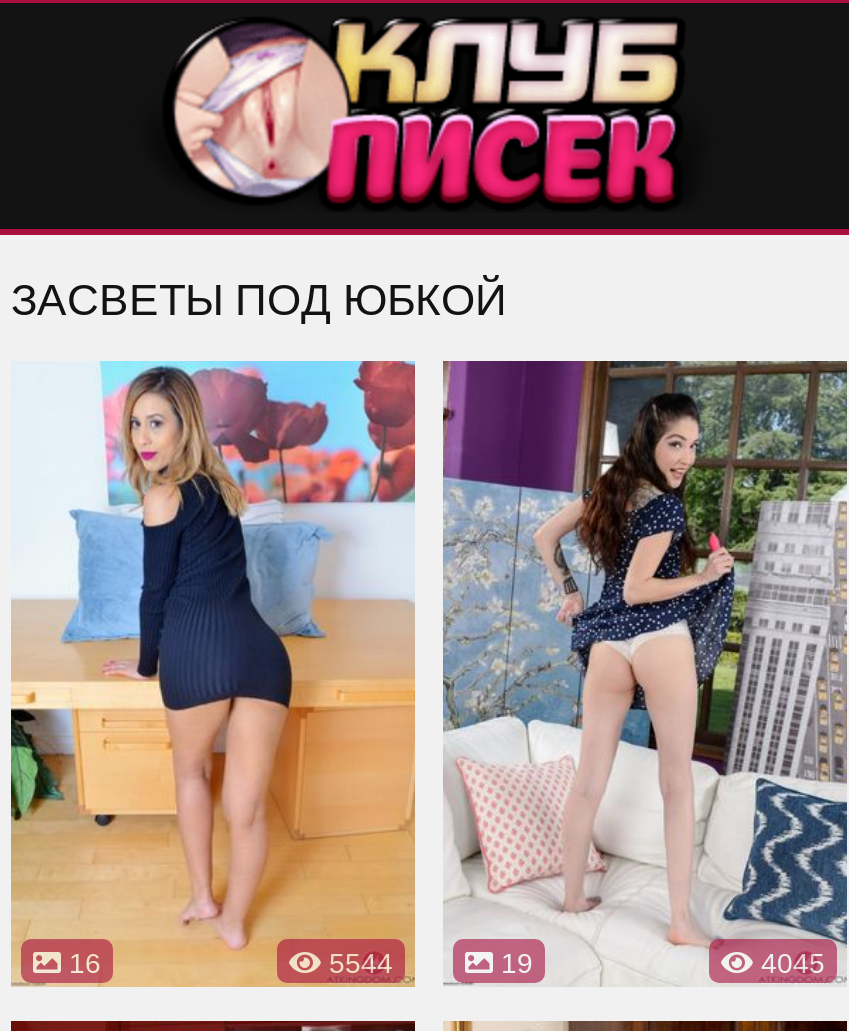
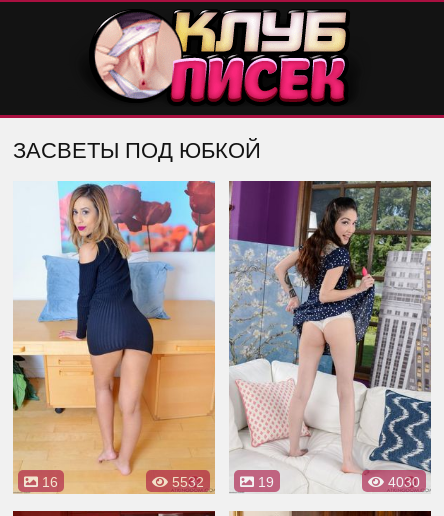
[321,947,393,979] 5544 -> [168,474,204,490] 5532
[753,947,825,979] 4045 -> [384,474,420,490] 4030

